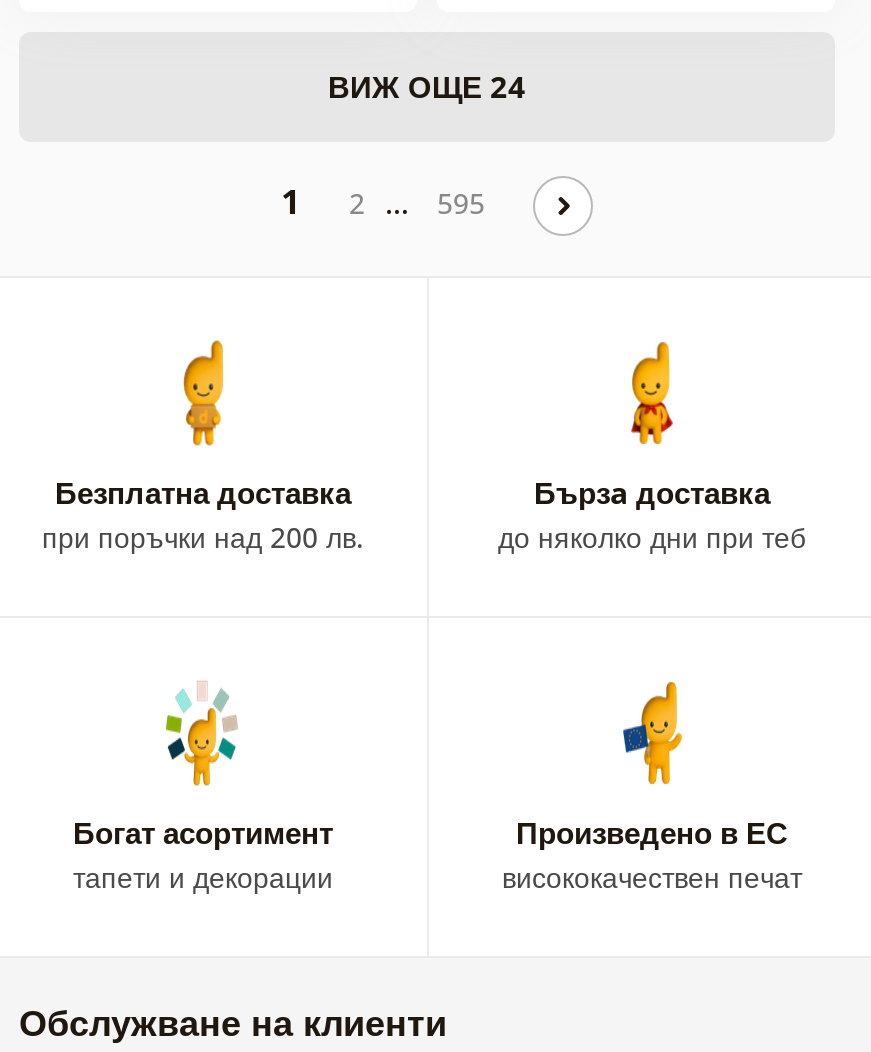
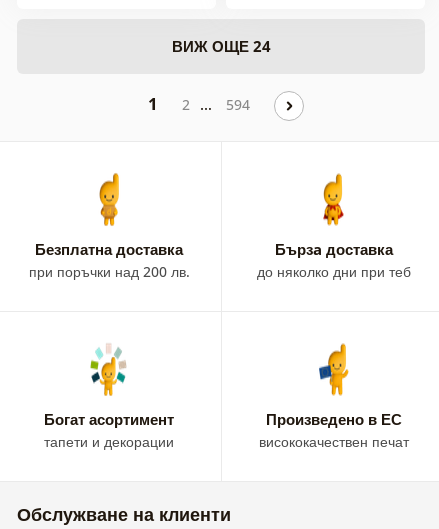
[281,178,485,224] 1 2 … 595 -> [148,92,250,115] 1 2 … 594

